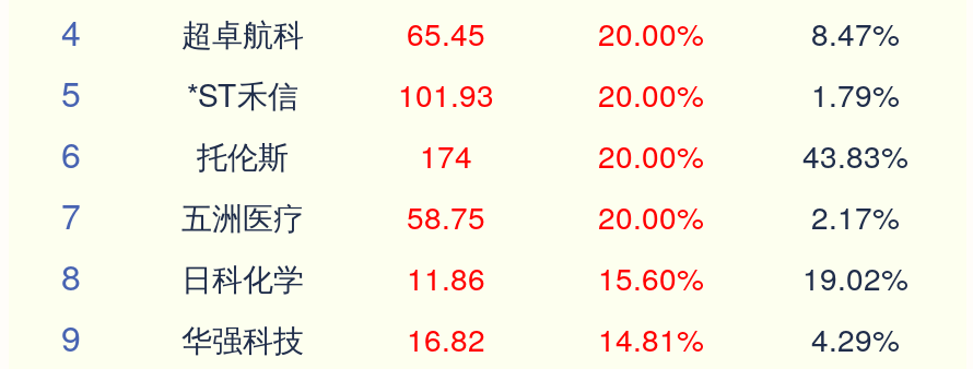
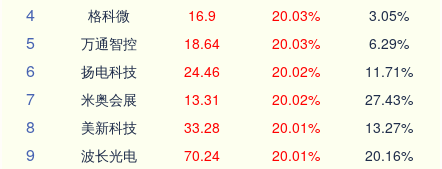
[181,11,899,55] 超卓航科 | 65.45 | 20.00% | 8.47% -> [88,5,409,25] 格科微 | 16.9 | 20.03% | 3.05%
[187,72,899,116] *ST禾信 | 101.93 | 20.00% | 1.79% -> [81,33,409,53] 万通智控 | 18.64 | 20.03% | 6.29%
[197,134,907,177] 托伦斯 | 174 | 20.00% | 43.83% -> [81,61,413,81] 扬电科技 | 24.46 | 20.02% | 11.71%
[181,195,899,238] 五洲医疗 | 58.75 | 20.00% | 2.17% -> [81,89,413,109] 米奥会展 | 13.31 | 20.02% | 27.43%
[181,256,907,300] 日科化学 | 11.86 | 15.60% | 19.02% -> [81,117,413,137] 美新科技 | 33.28 | 20.01% | 13.27%
[181,317,899,361] 华强科技 | 16.82 | 14.81% | 4.29% -> [81,145,413,165] 波长光电 | 70.24 | 20.01% | 20.16%

